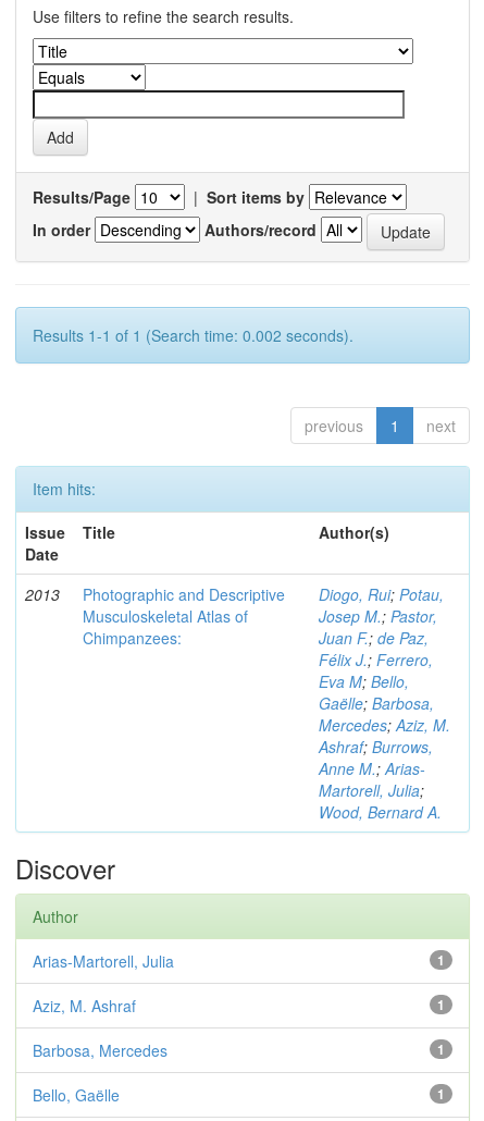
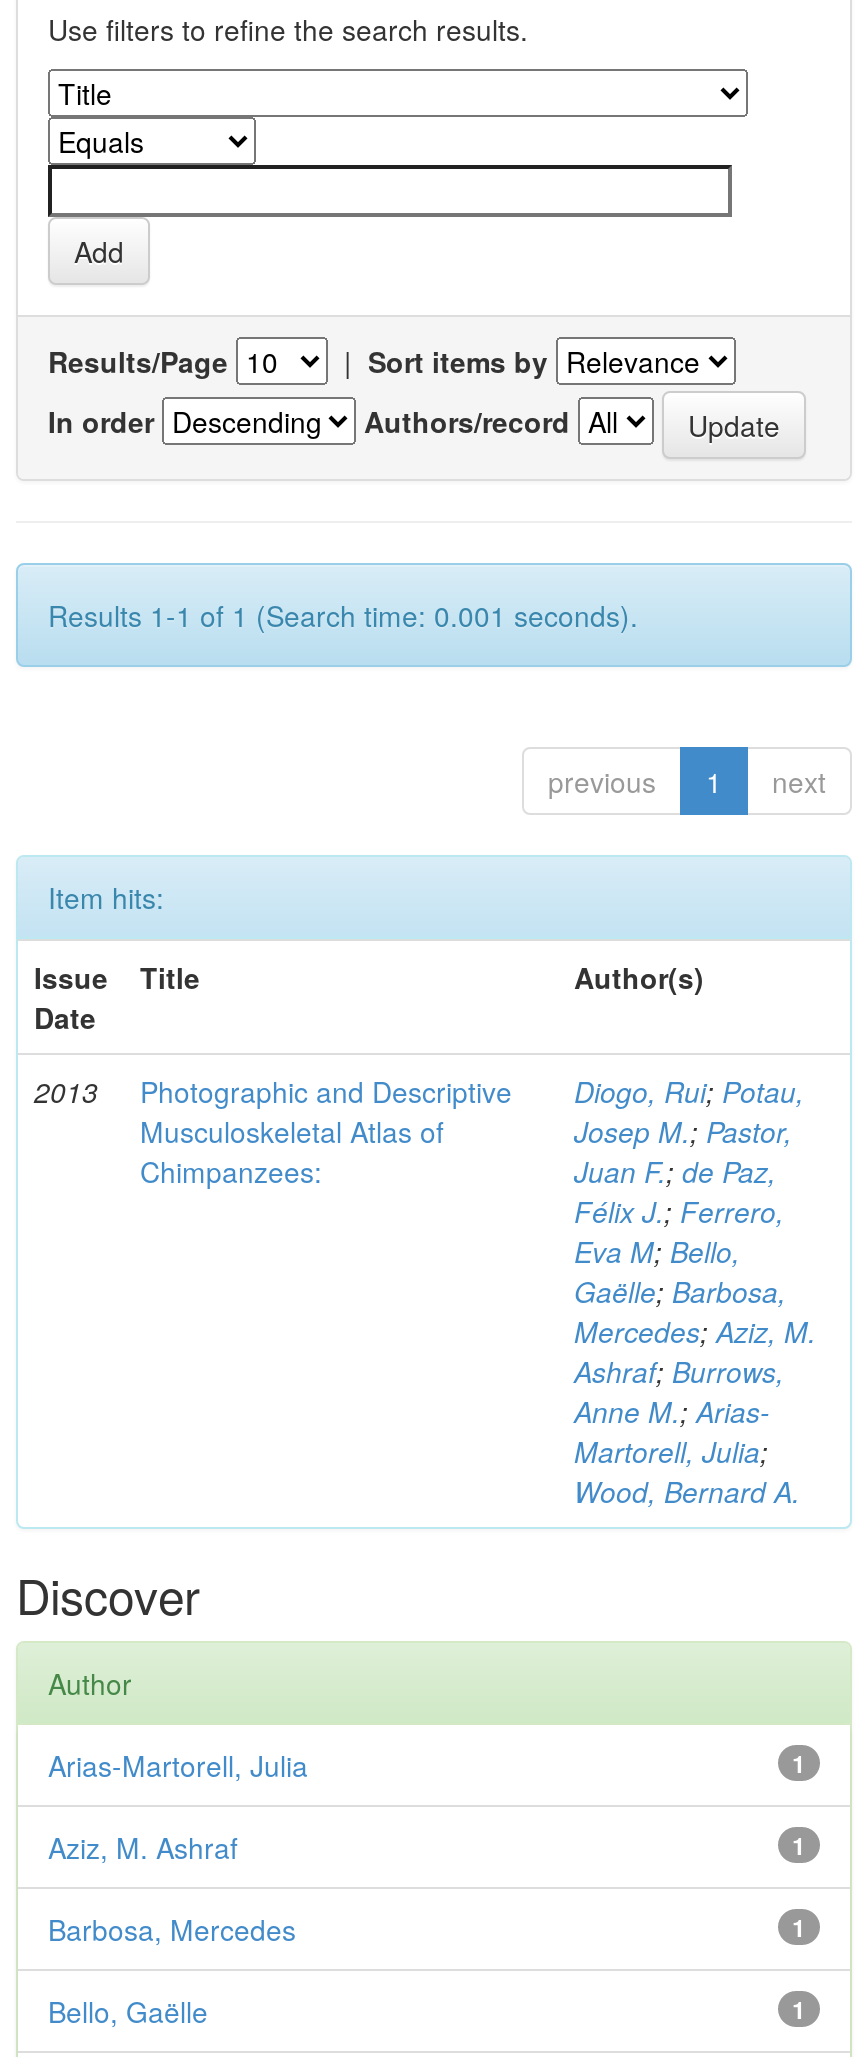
[33,324,353,346] Results 1-1 of 1 (Search time: 0.002 seconds). -> [48,595,638,635] Results 1-1 of 1 (Search time: 0.001 seconds).

